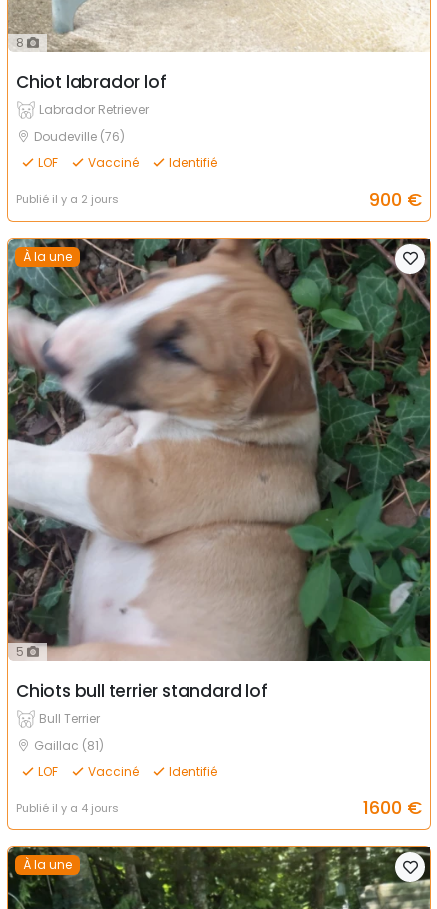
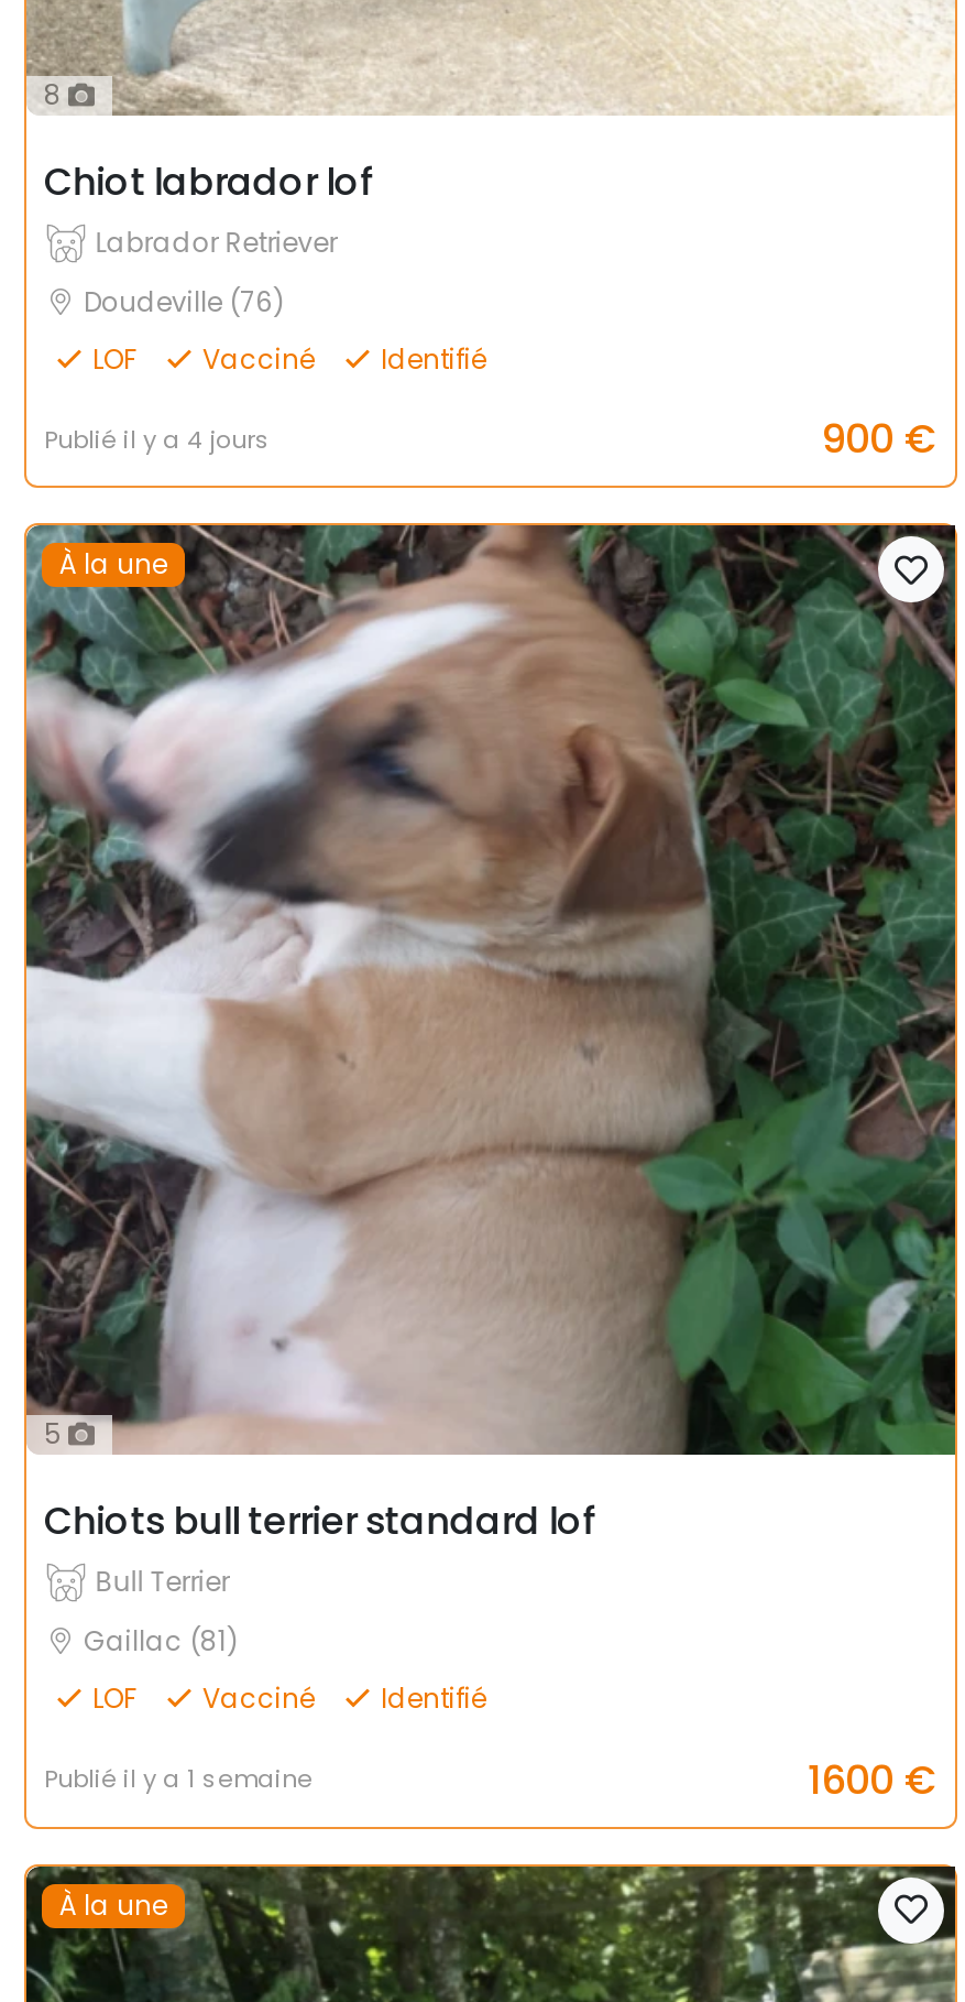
[16,191,119,207] Publié il y a 2 jours -> none
moved [16,800,119,816] -> [44,421,271,456]: Publié il y a 4 jours
none -> [44,1761,312,1797] Publié il y a 1 semaine

